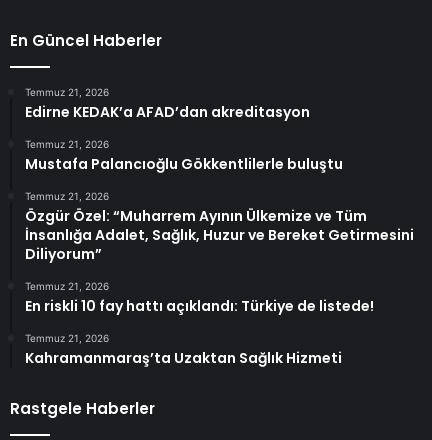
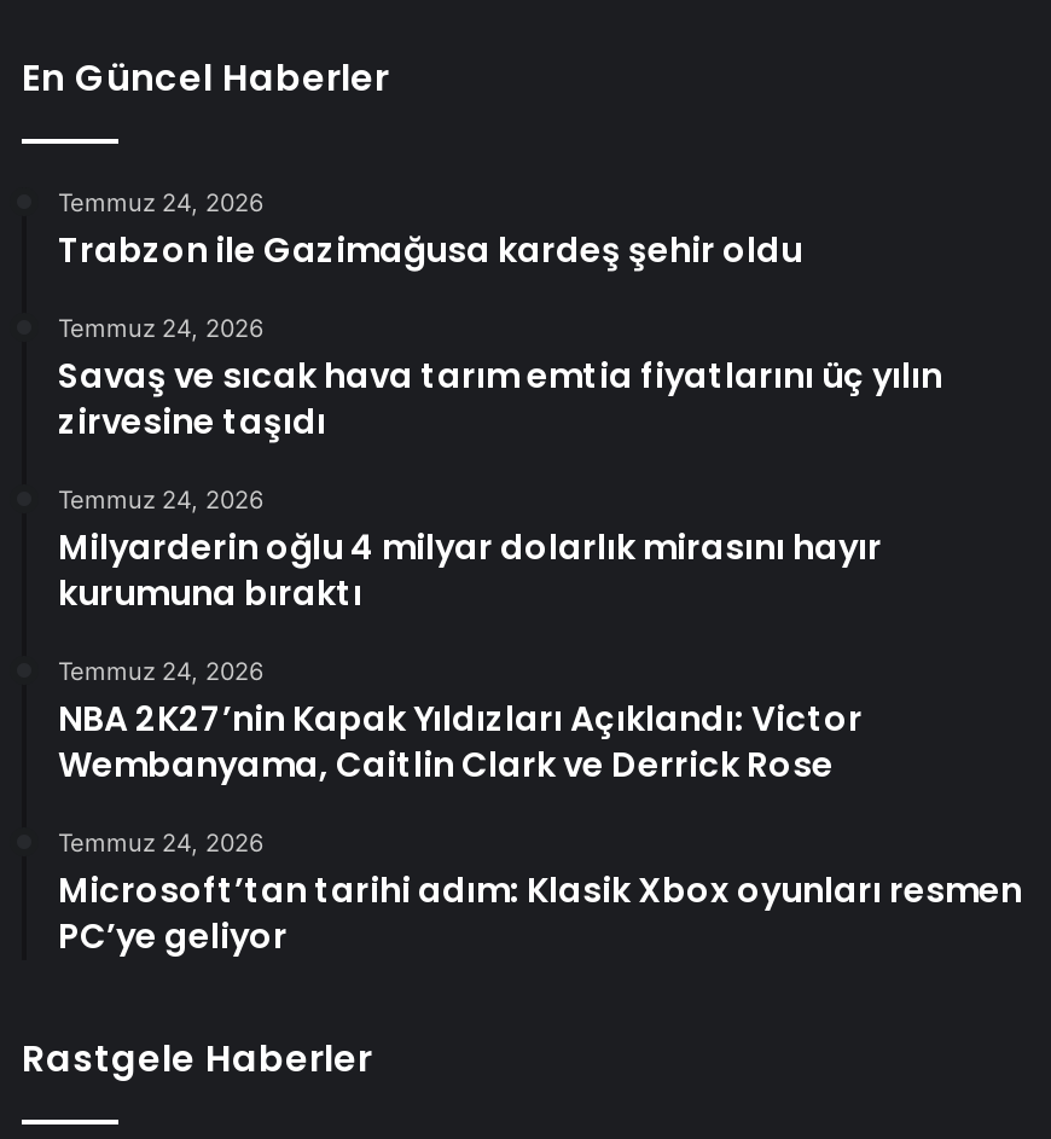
[25,86,310,122] Temmuz 21, 2026 | Edirne KEDAK’a AFAD’dan akreditasyon -> [58,187,802,274] Temmuz 24, 2026 | Trabzon ile Gazimağusa kardeş şehir oldu
[25,138,343,174] Temmuz 21, 2026 | Mustafa Palancıoğlu Gökkentlilerle buluştu -> [58,313,942,446] Temmuz 24, 2026 | Savaş ve sıcak hava tarım emtia fiyatlarını üç yılın | zirvesine taşıdı
[25,190,414,264] Temmuz 21, 2026 | Özgür Özel: “Muharrem Ayının Ülkemize ve Tüm | İnsanlığa Adalet, Sağlık, Huzur ve Bereket Getirmesini | Diliyorum” -> [58,485,882,617] Temmuz 24, 2026 | Milyarderin oğlu 4 milyar dolarlık mirasını hayır | kurumuna bıraktı
[25,280,374,316] Temmuz 21, 2026 | En riskli 10 fay hattı açıklandı: Türkiye de listede! -> [58,656,863,789] Temmuz 24, 2026 | NBA 2K27’nin Kapak Yıldızları Açıklandı: Victor | Wembanyama, Caitlin Clark ve Derrick Rose
[25,332,342,368] Temmuz 21, 2026 | Kahramanmaraş’ta Uzaktan Sağlık Hizmeti -> [58,828,1022,960] Temmuz 24, 2026 | Microsoft’tan tarihi adım: Klasik Xbox oyunları resmen | PC’ye geliyor

